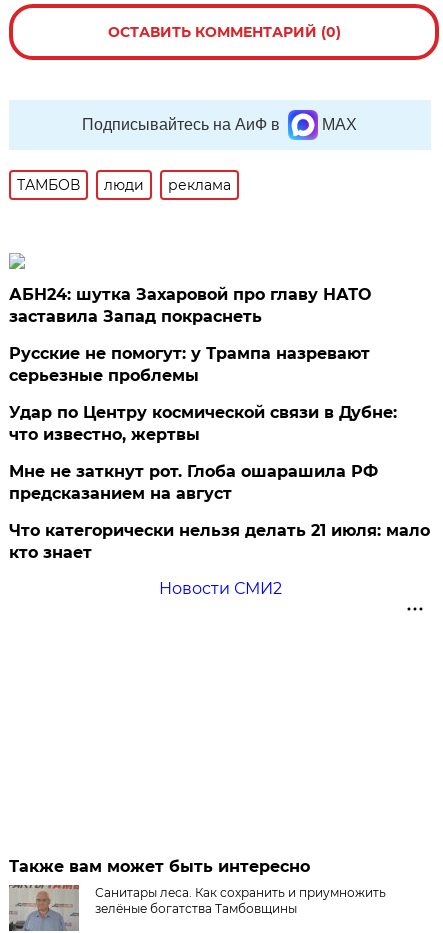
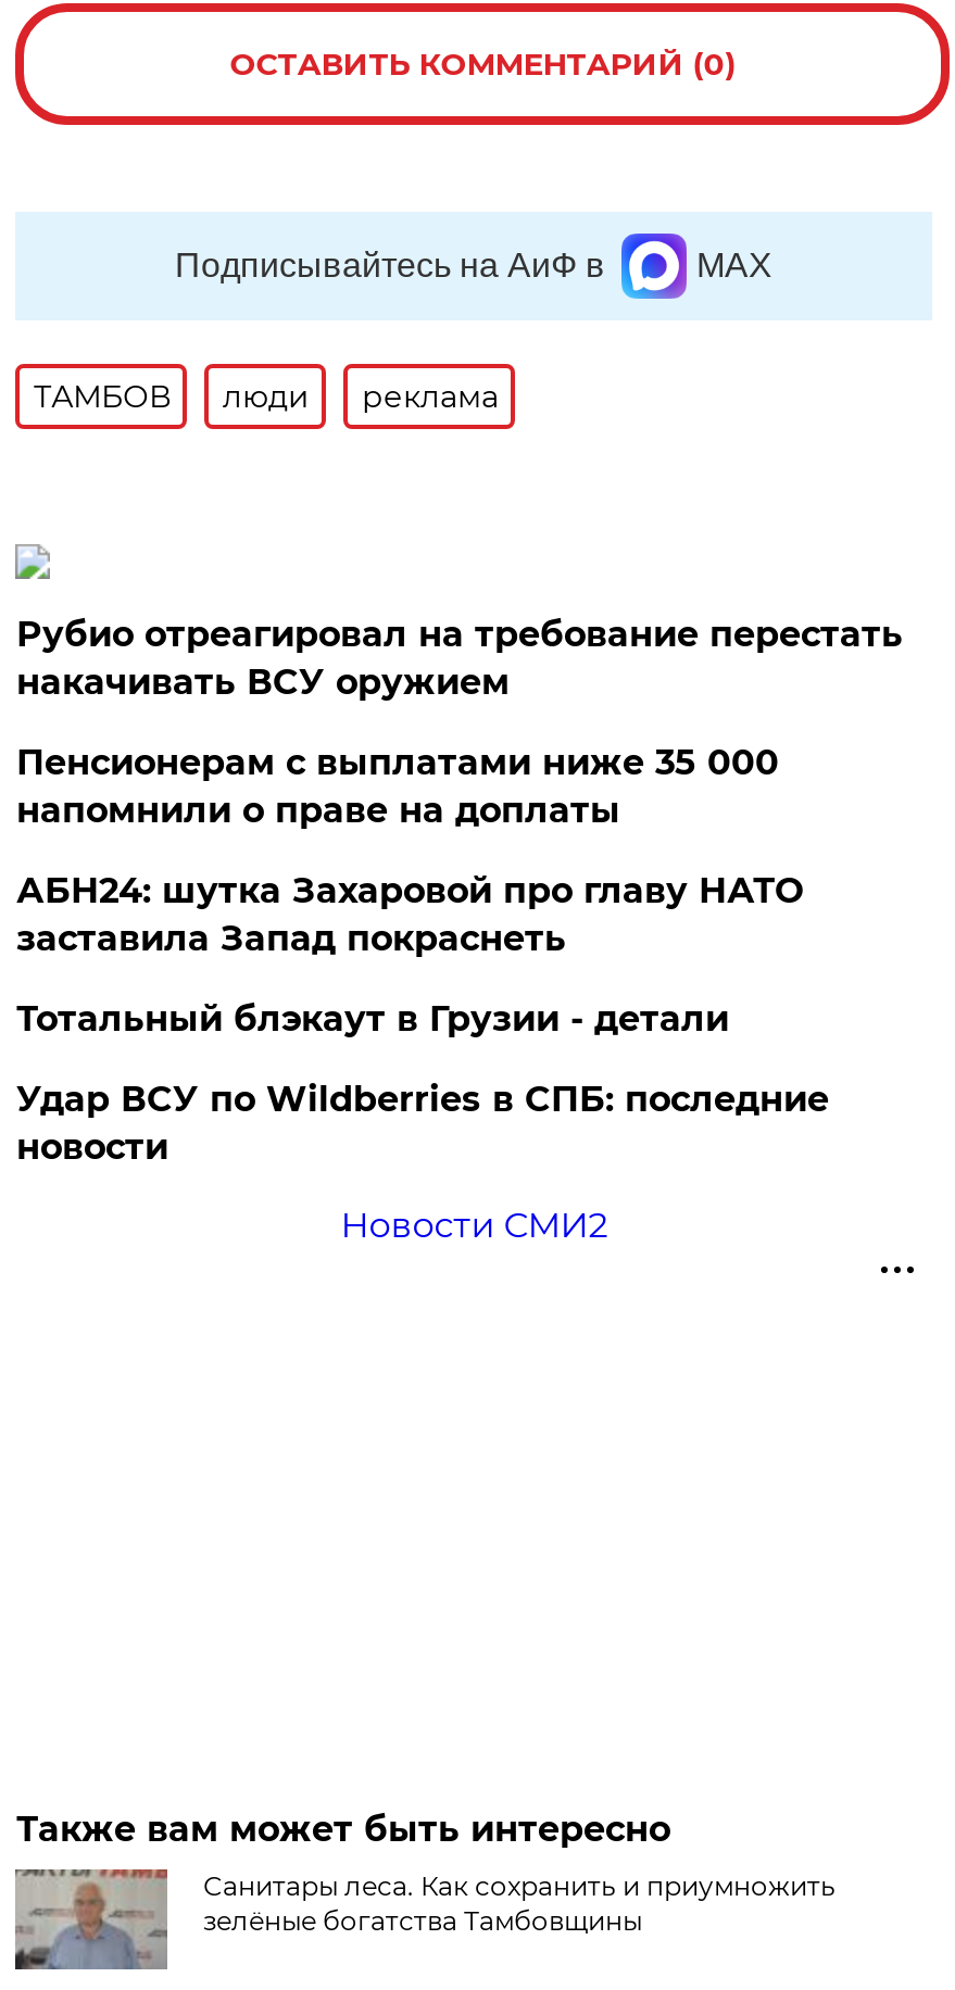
none -> [16,614,903,831] Рубио отреагировал на требование перестать | накачивать ВСУ оружием | Пенсионерам с выплатами ниже 35 000 | напомнили о праве на доплаты
moved [9,285,371,326] -> [16,871,803,960]: АБН24: шутка Захаровой про главу НАТО | заставила Запад покраснеть
[9,344,430,562] Русские не помогут: у Трампа назревают | серьезные проблемы | Удар по Центру космической связи в Дубне: | что известно, жертвы | Мне не заткнут рот. Глоба ошарашила РФ | предсказанием на август | Что категорически нельзя делать 21 июля: мало | кто знает -> [16,999,829,1168] Тотальный блэкаут в Грузии - детали | Удар ВСУ по Wildberries в СПБ: последние | новости

